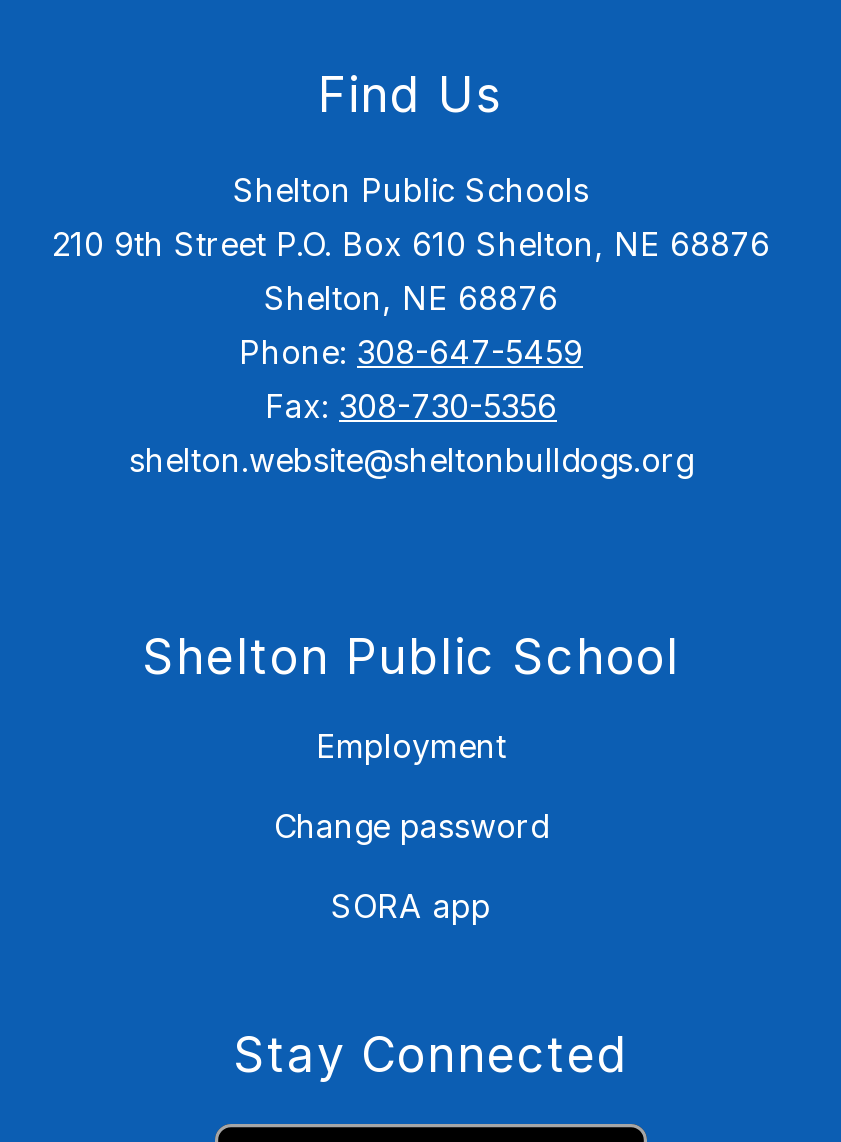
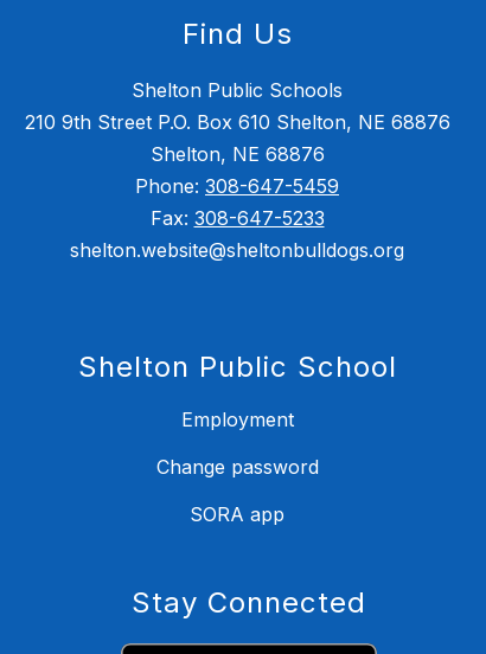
[265,387,557,427] Fax: 308-730-5356 -> [150,207,324,230] Fax: 308-647-5233

